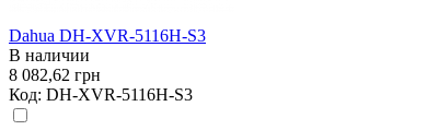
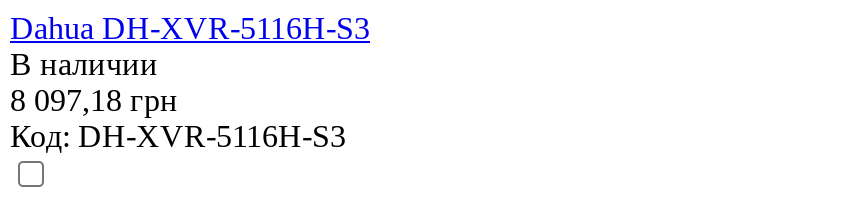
[9,65,101,84] 8 082,62 грн -> [10,82,178,116] 8 097,18 грн

